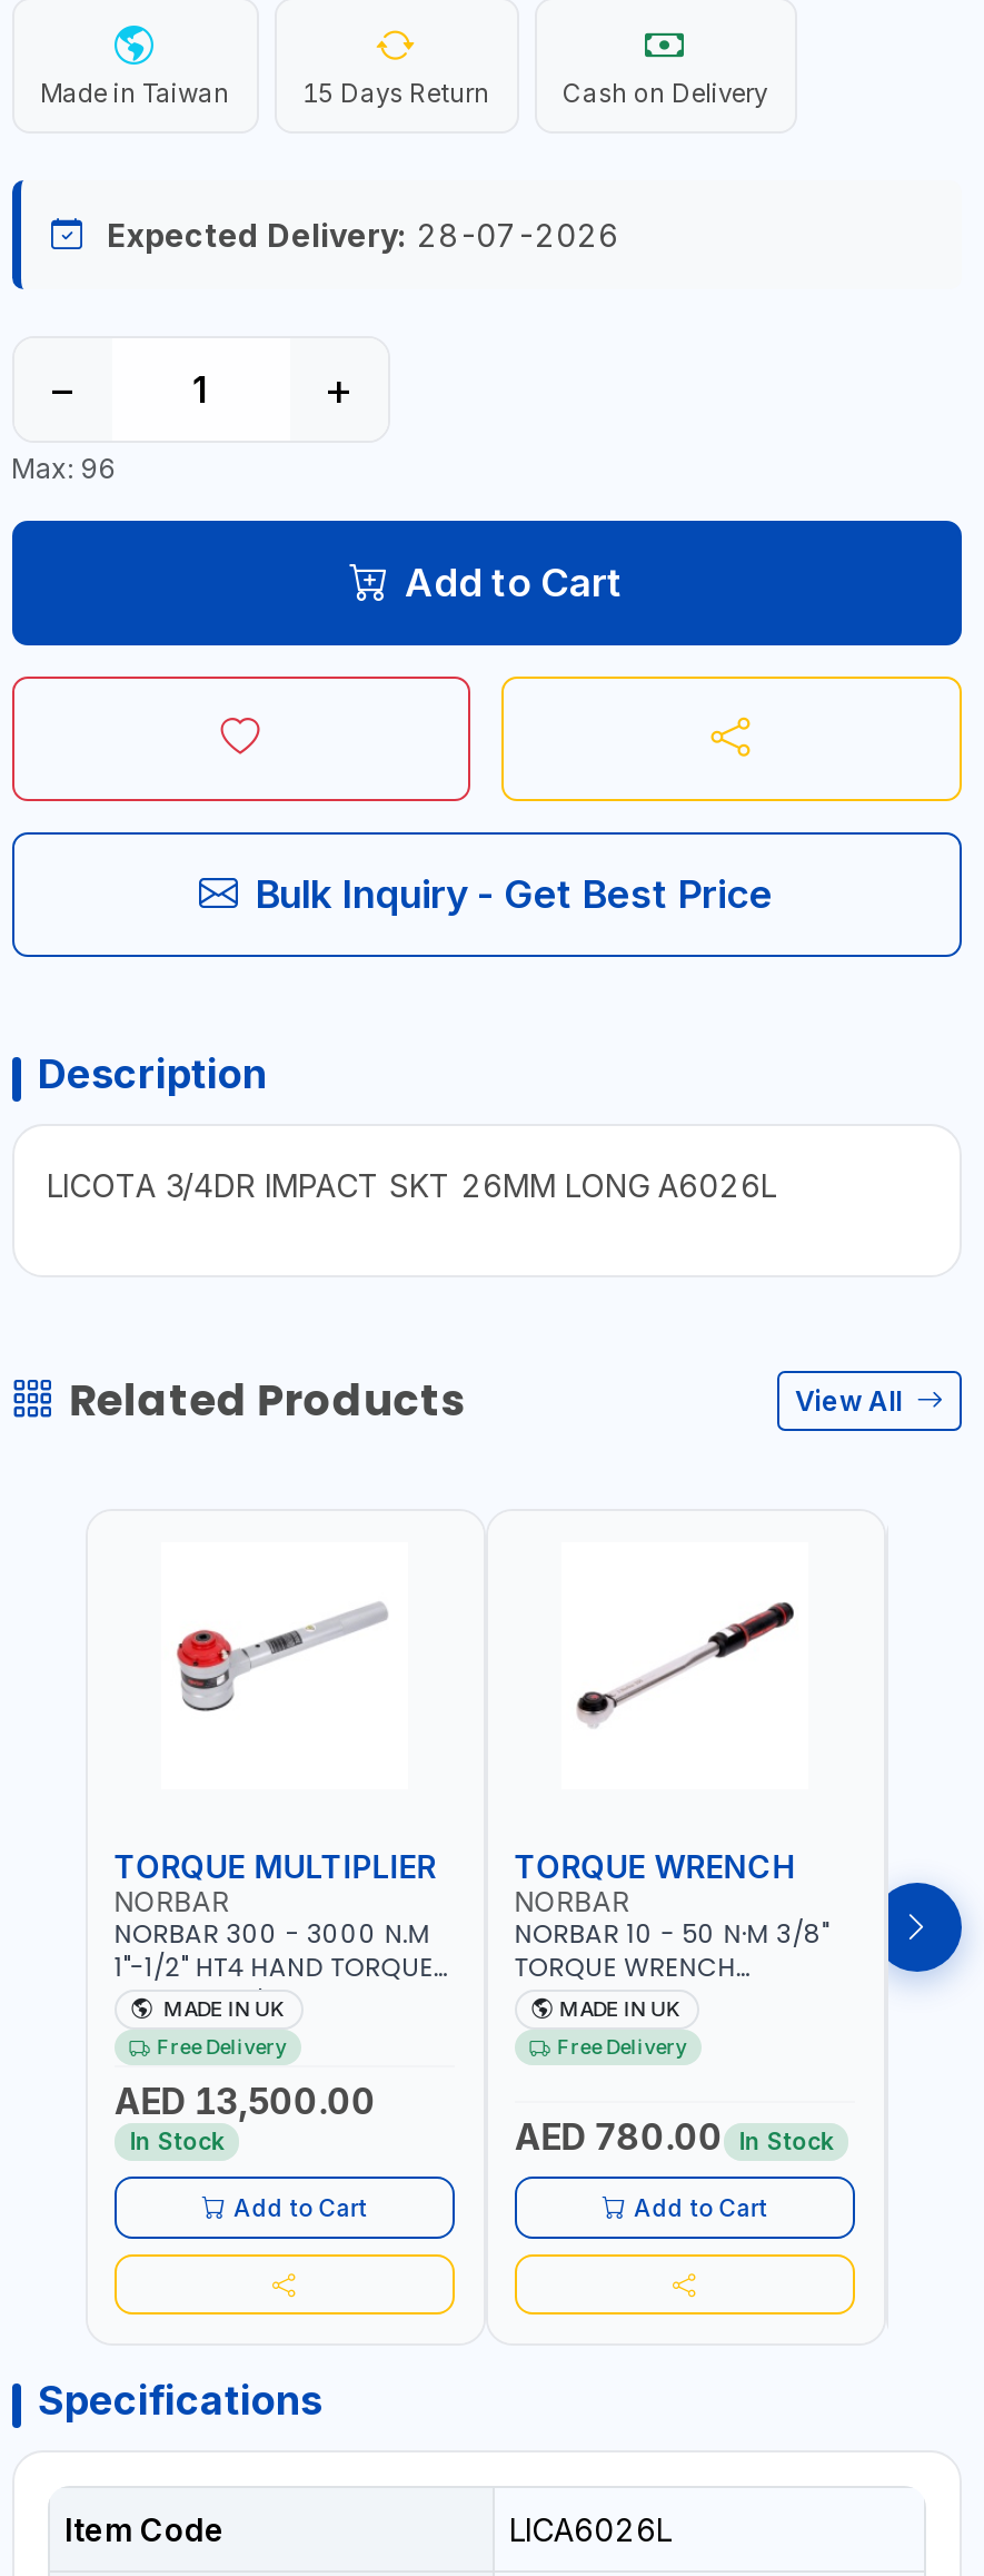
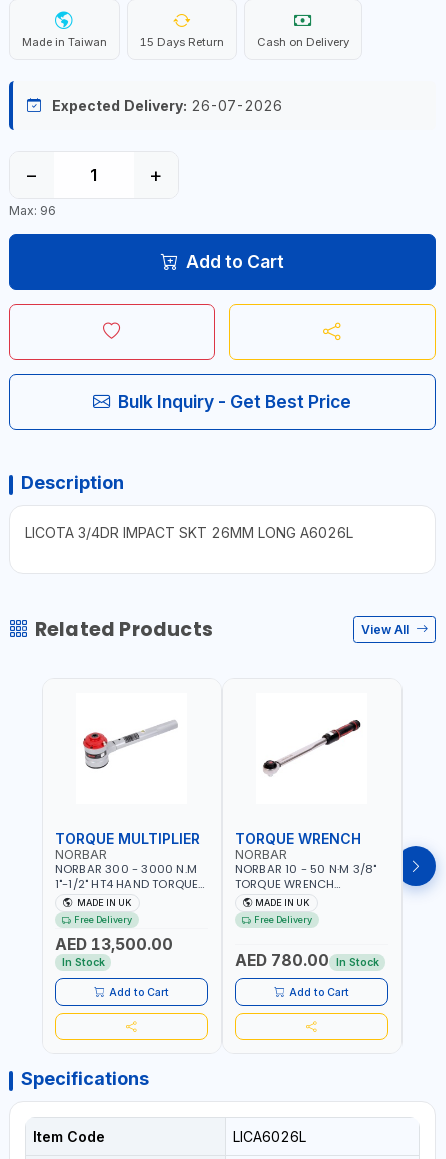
[107,215,618,253] Expected Delivery: 28-07-2026 -> [51,96,281,113] Expected Delivery: 26-07-2026

